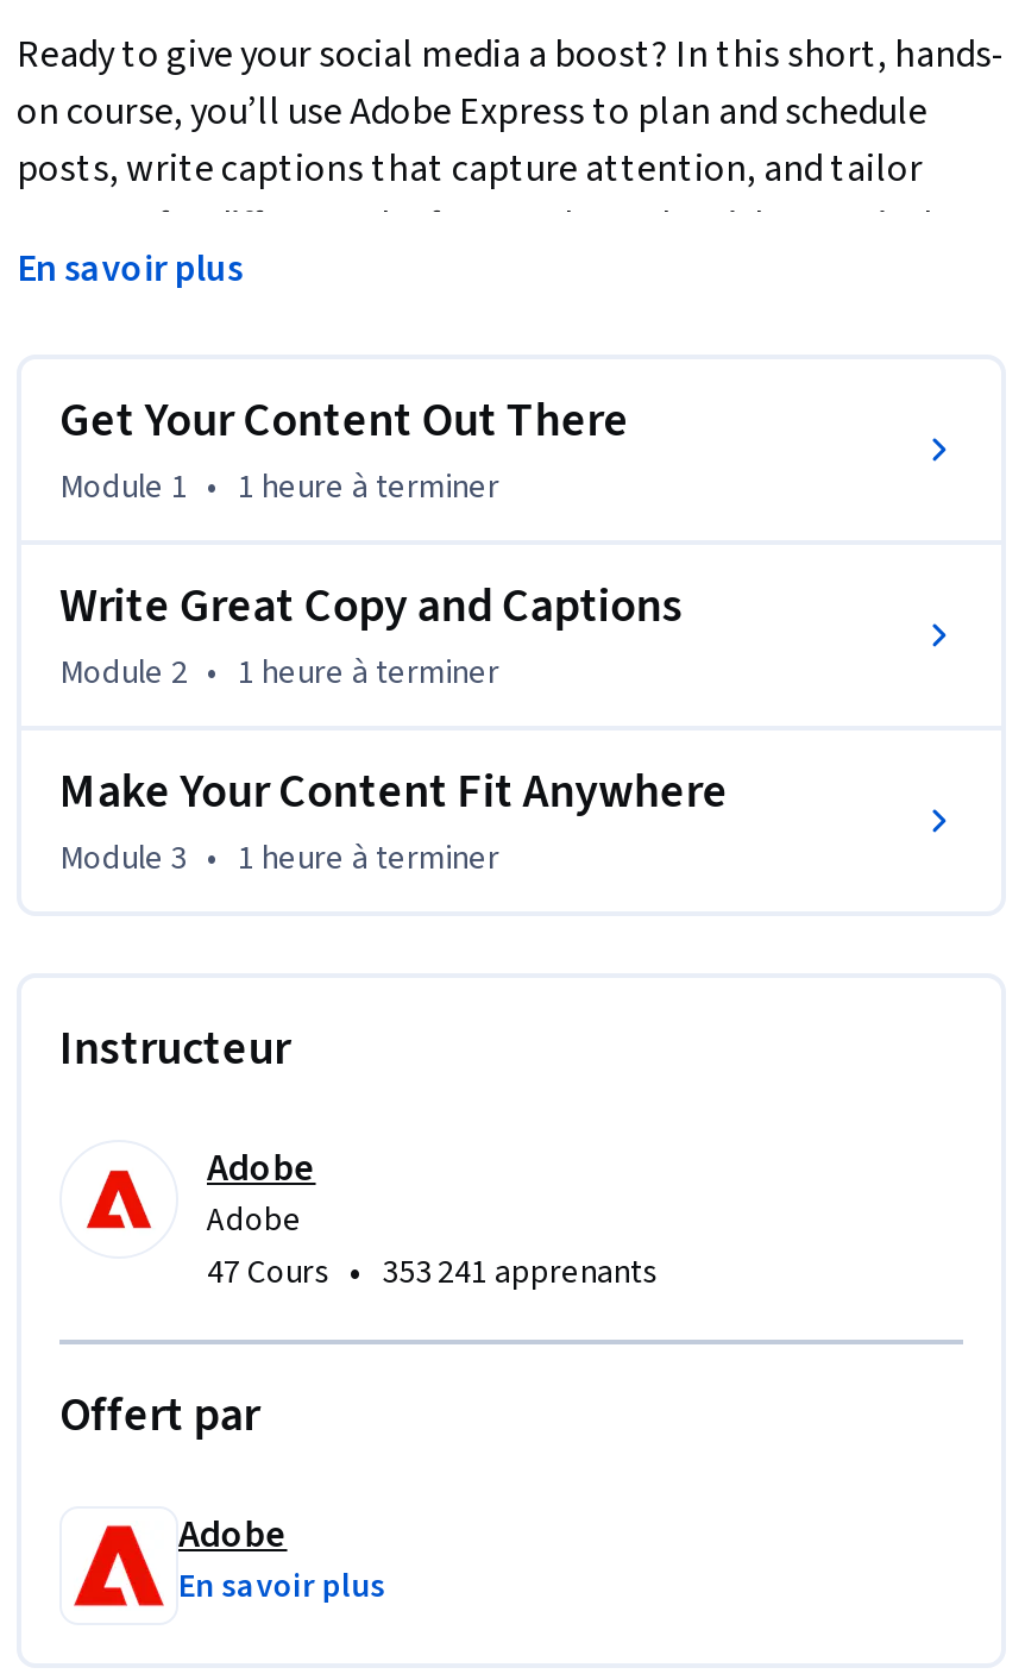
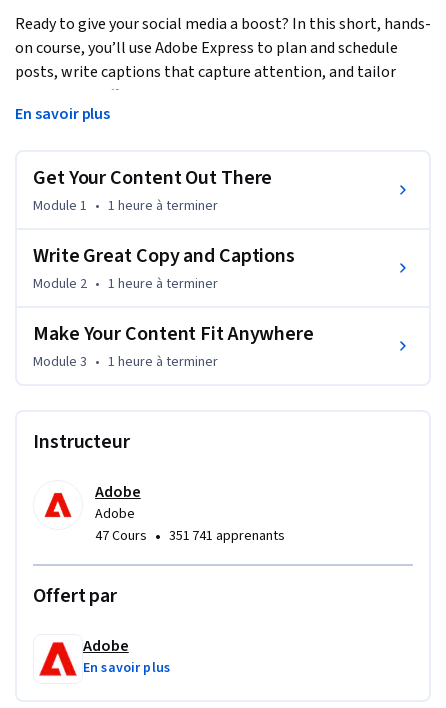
[207,1246,659,1299] 47 Cours • 353 241 apprenants -> [95,525,285,547] 47 Cours • 351 741 apprenants

